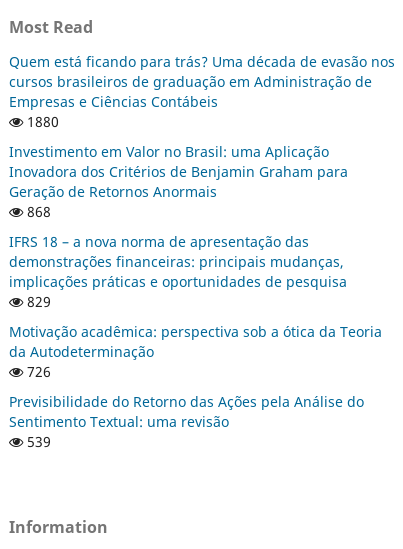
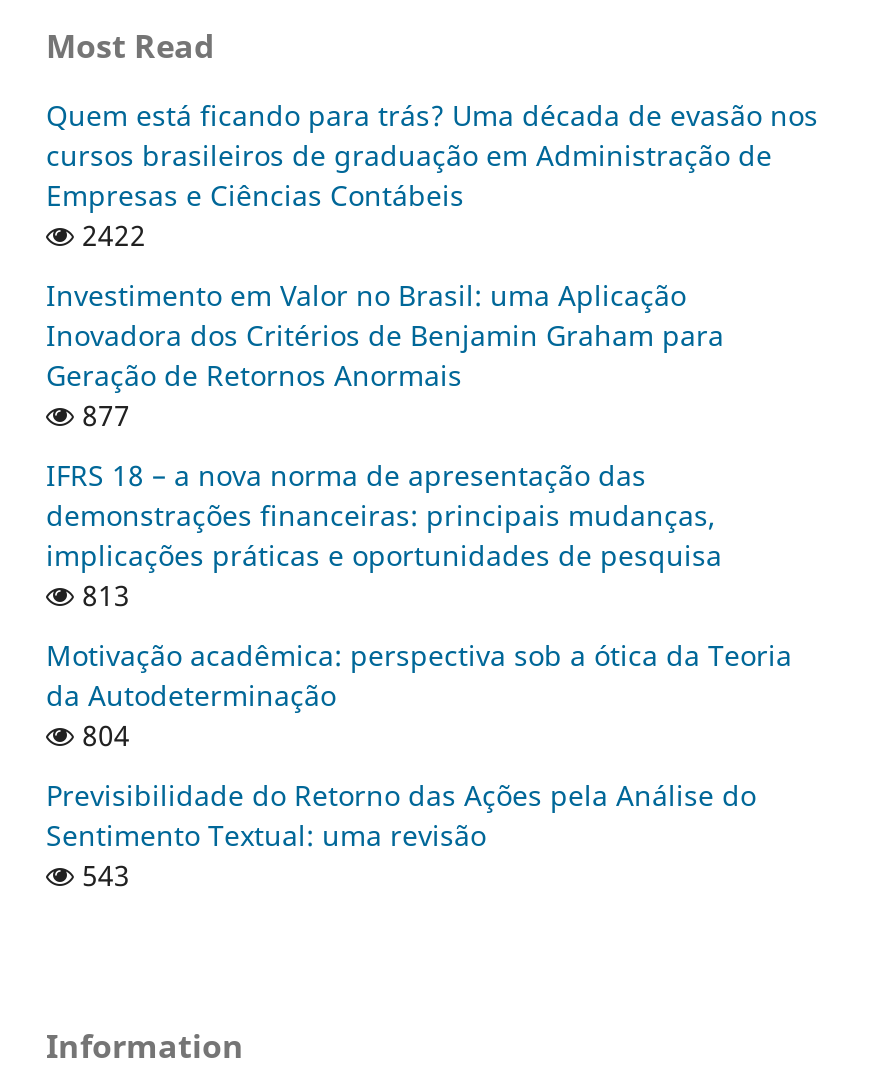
[23,112,59,131] 1880 -> [74,216,146,254] 2422
[23,202,51,221] 868 -> [74,396,130,434] 877
[23,292,51,311] 829 -> [74,576,130,614] 813
[23,362,51,381] 726 -> [74,716,130,754] 804
[23,432,51,451] 539 -> [74,856,130,894] 543

